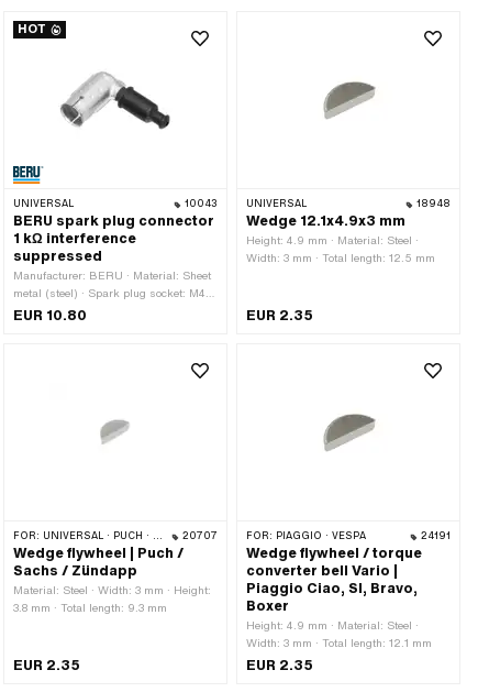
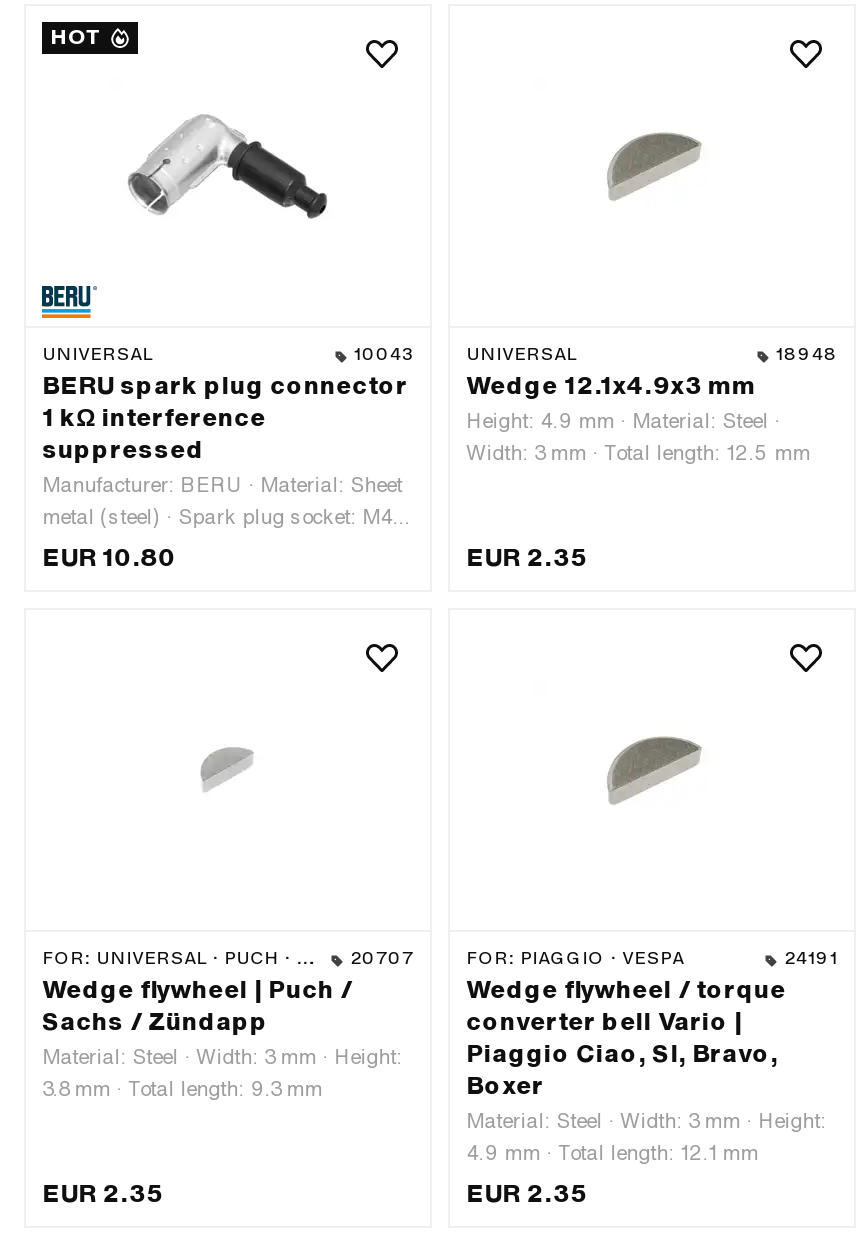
[246,619,432,650] Height: 4.9 mm · Material: Steel · | Width: 3 mm · Total length: 12.1 mm -> [466,1108,826,1166] Material: Steel · Width: 3 mm · Height: | 4.9 mm · Total length: 12.1 mm

